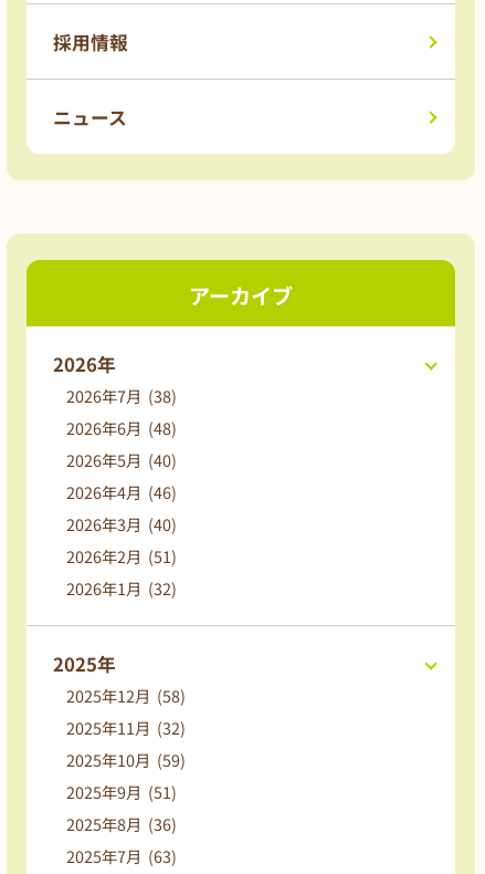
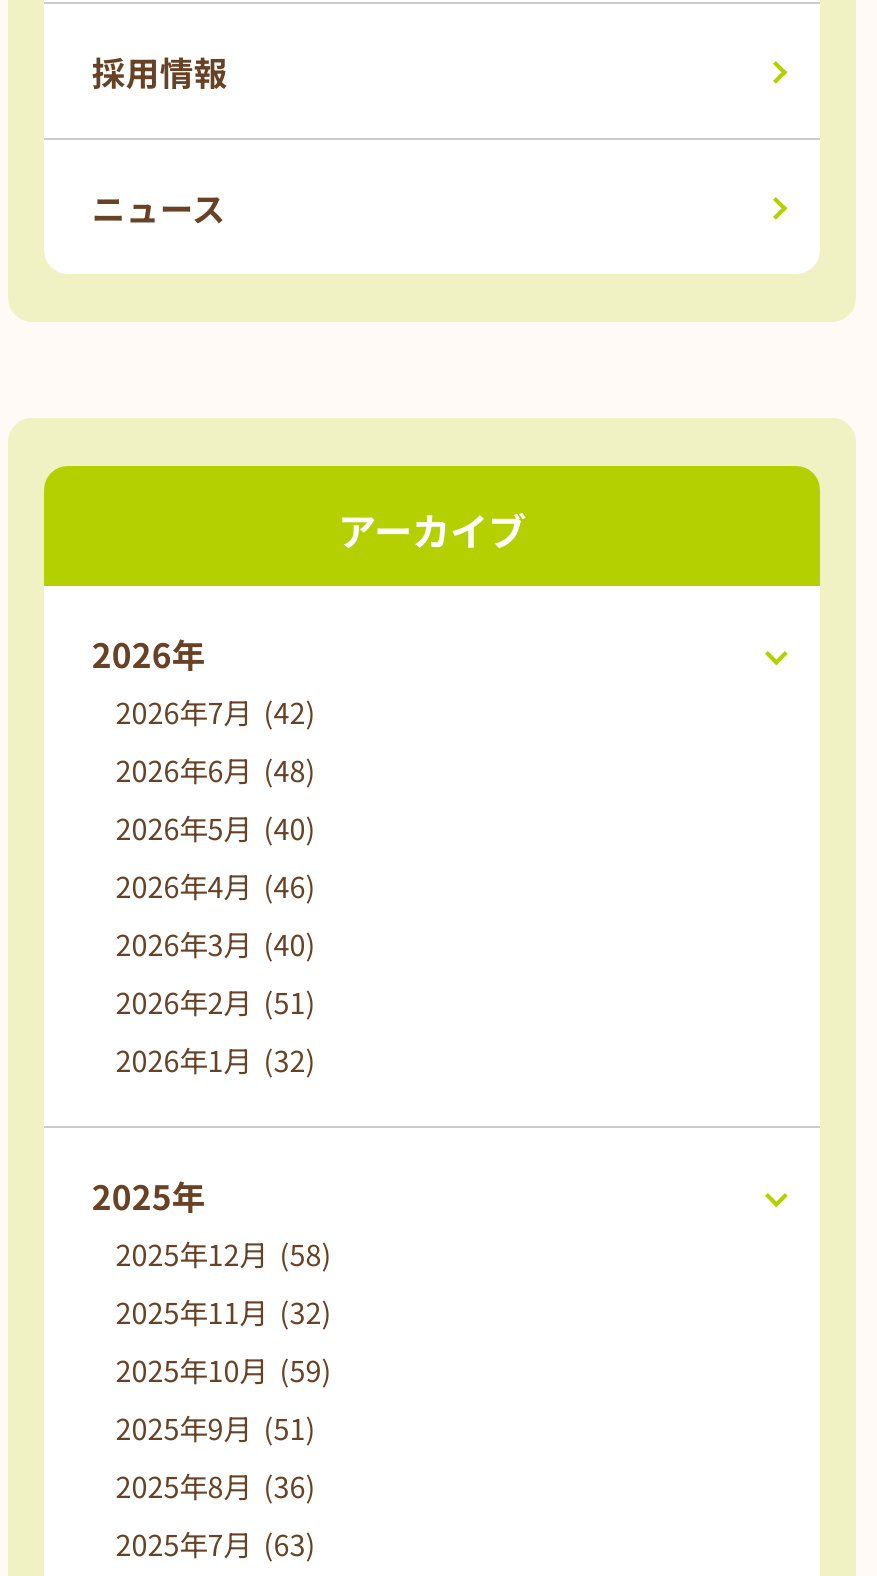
[66,384,177,407] 2026年7月 (38) -> [116,690,316,732] 2026年7月 (42)

